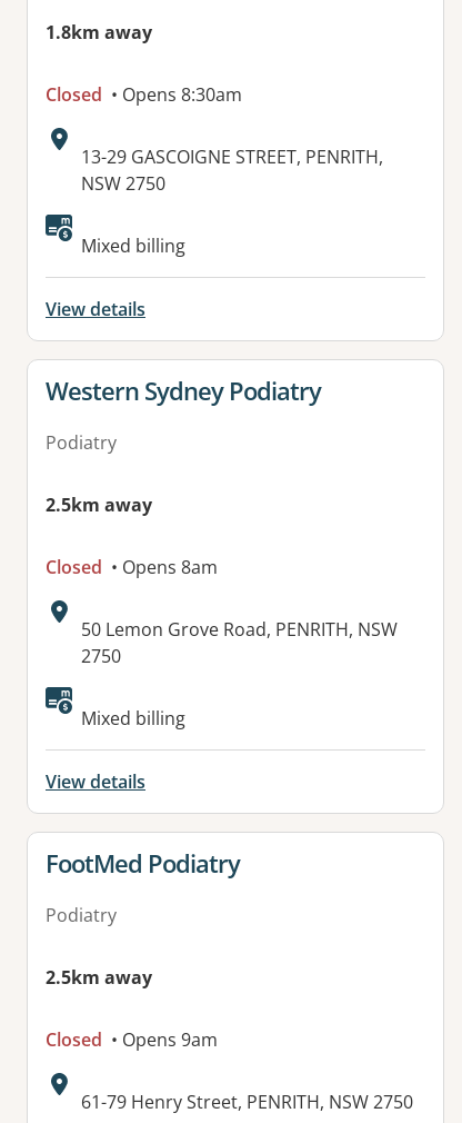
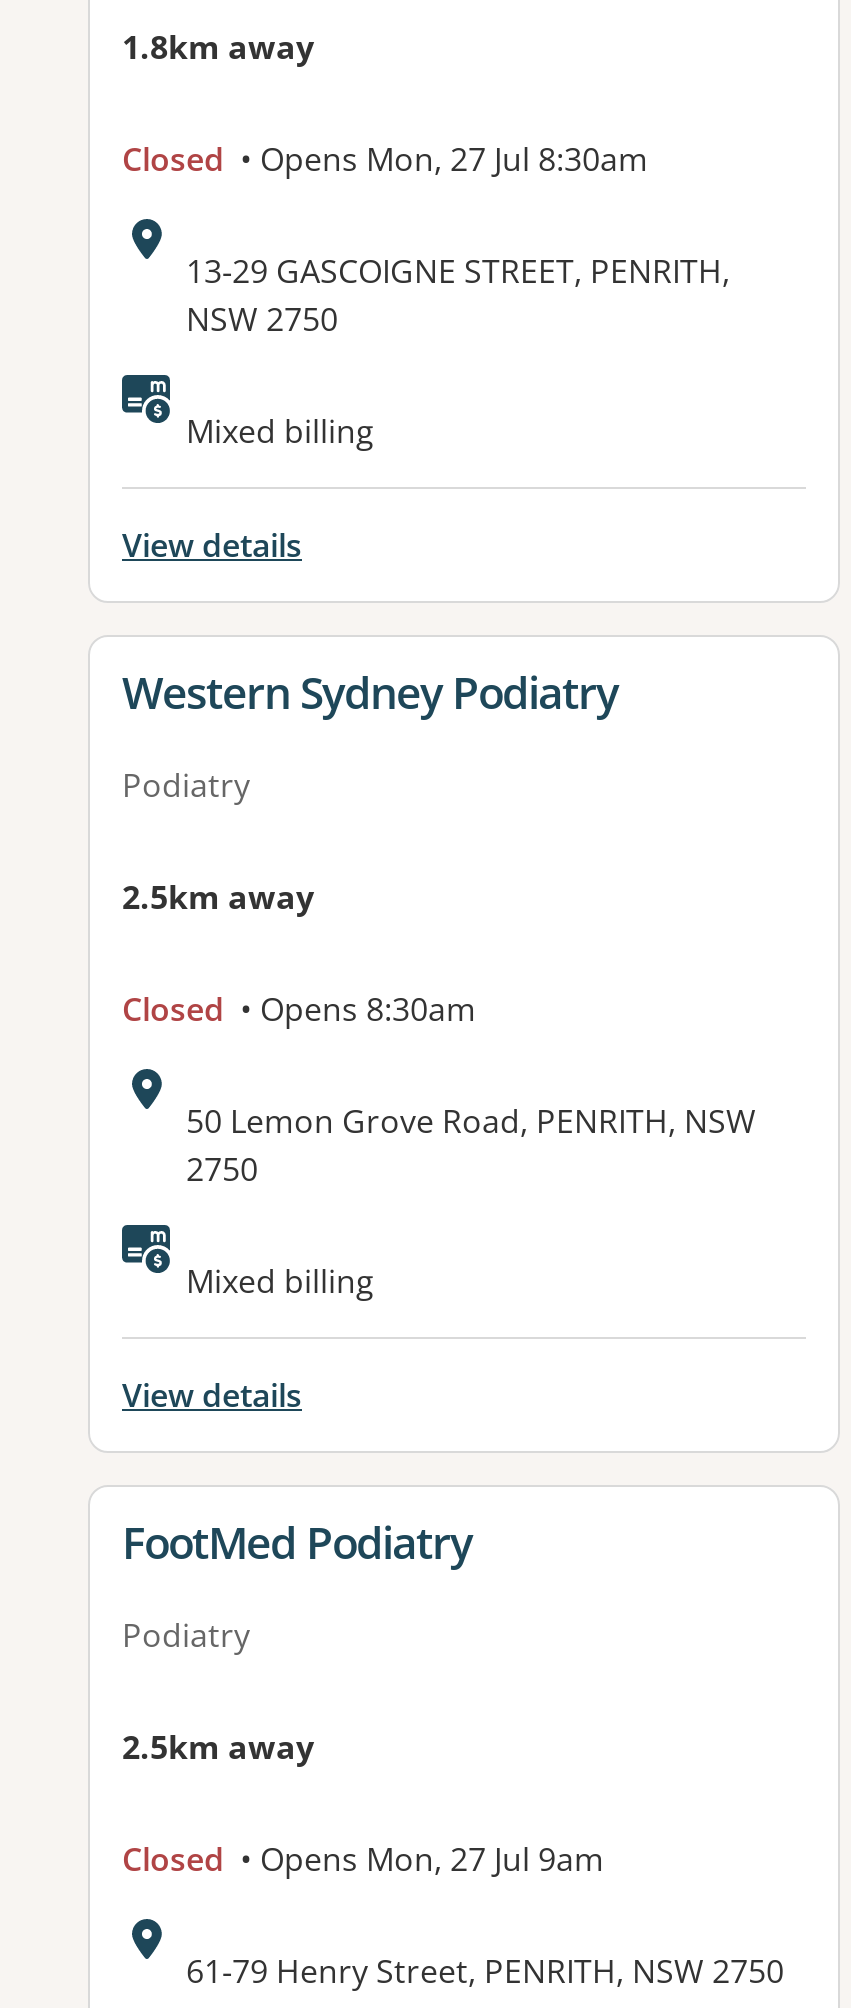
none -> [122,138,648,182] Closed • Opens Mon, 27 Jul 8:30am
moved [46,83,242,107] -> [122,988,476,1032]: Closed • Opens 8:30am
[46,555,218,580] Closed • Opens 8am -> none
[46,1028,218,1052] Closed • Opens 9am -> [122,1838,604,1882] Closed • Opens Mon, 27 Jul 9am

